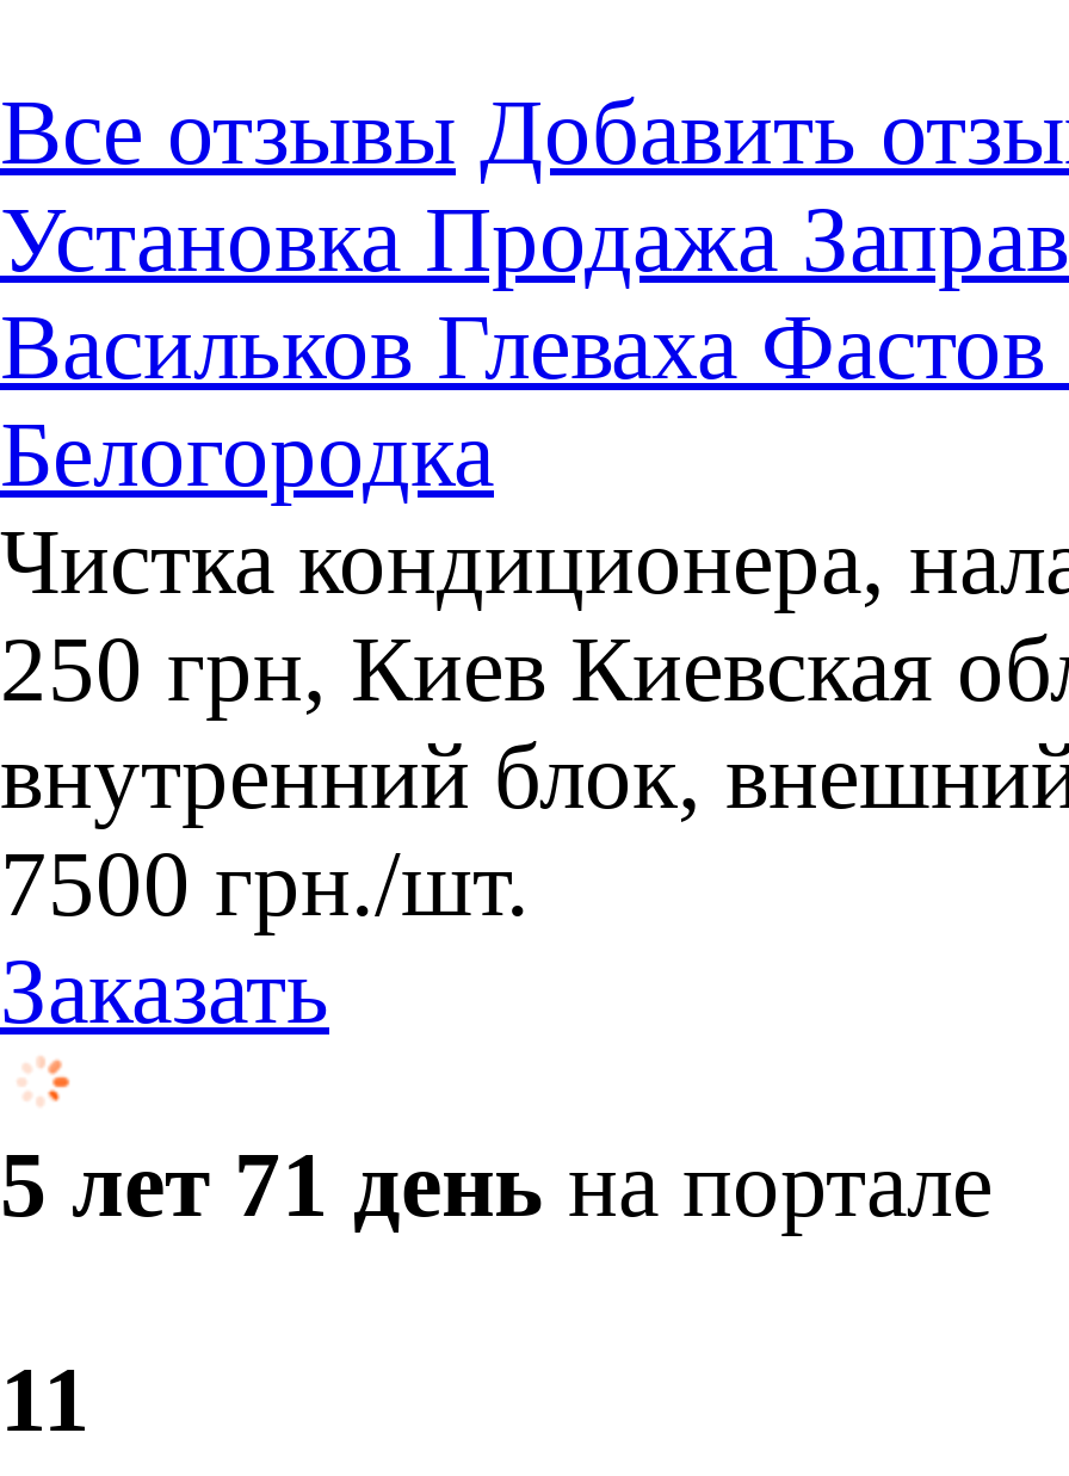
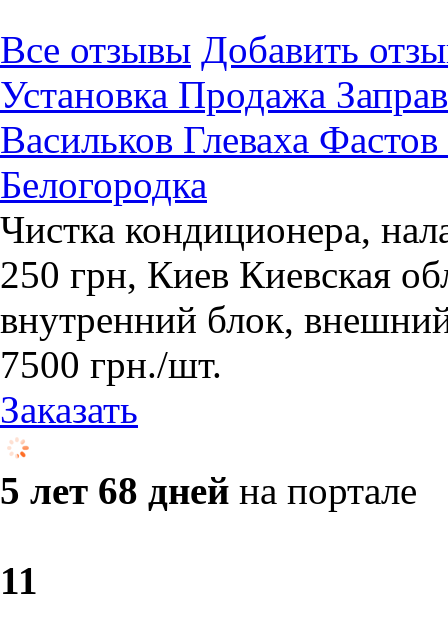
[0,1132,993,1235] 5 лет 71 день на портале -> [0,469,417,512] 5 лет 68 дней на портале

